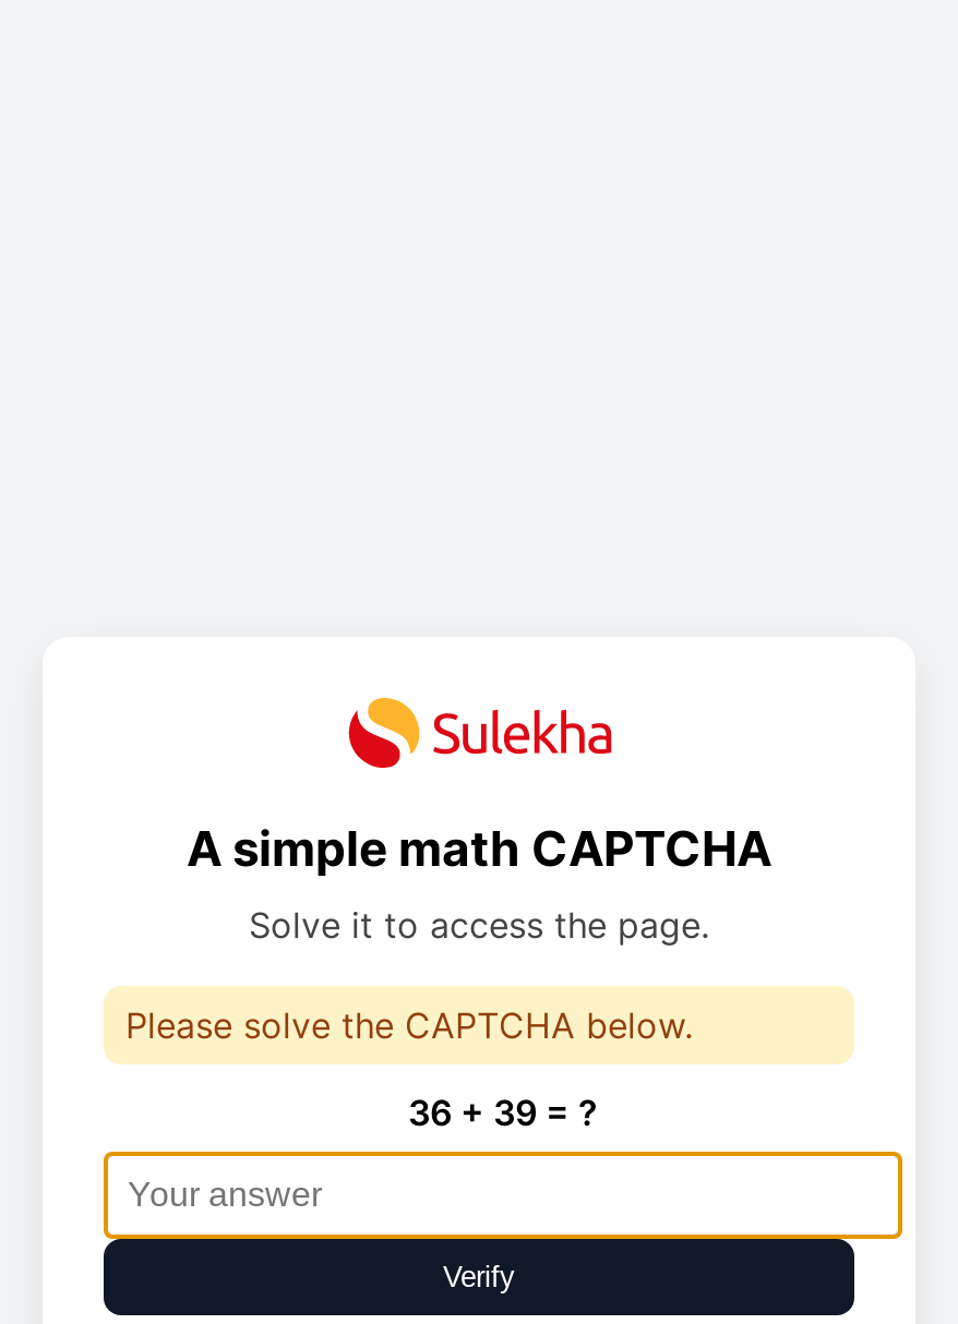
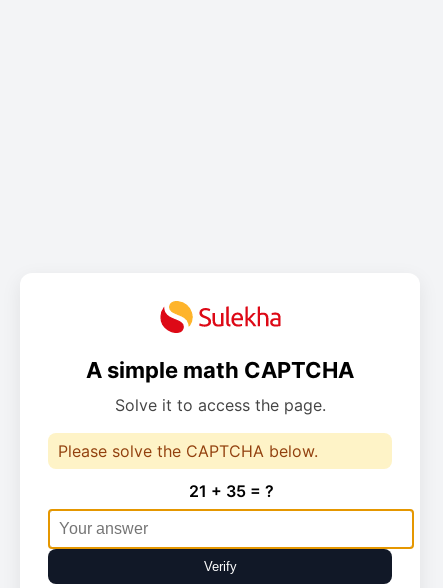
[408,1091,598,1134] 36 + 39 = ? -> [188,481,273,501] 21 + 35 = ?

